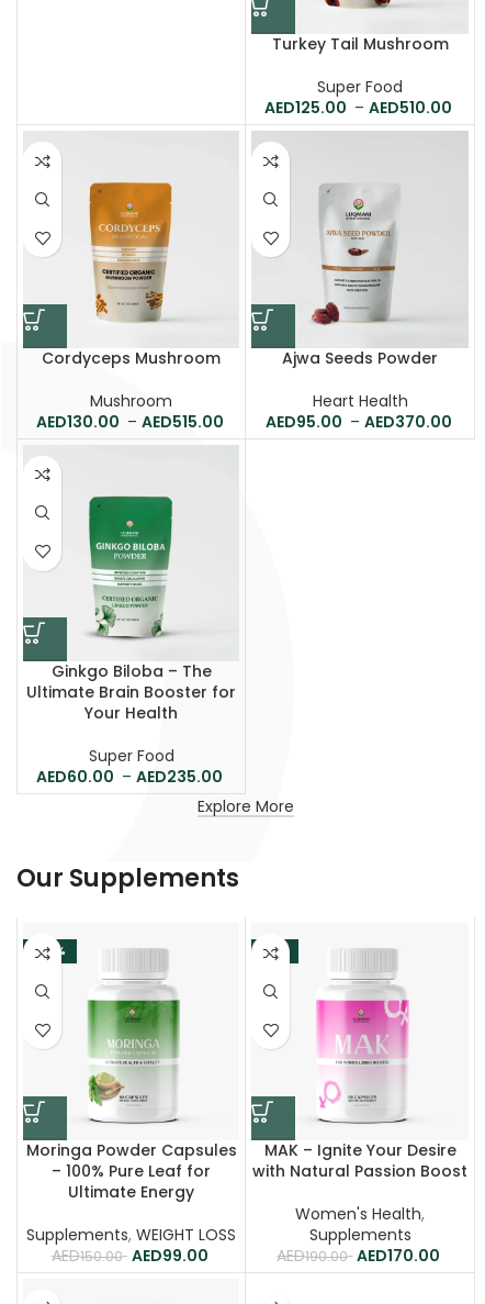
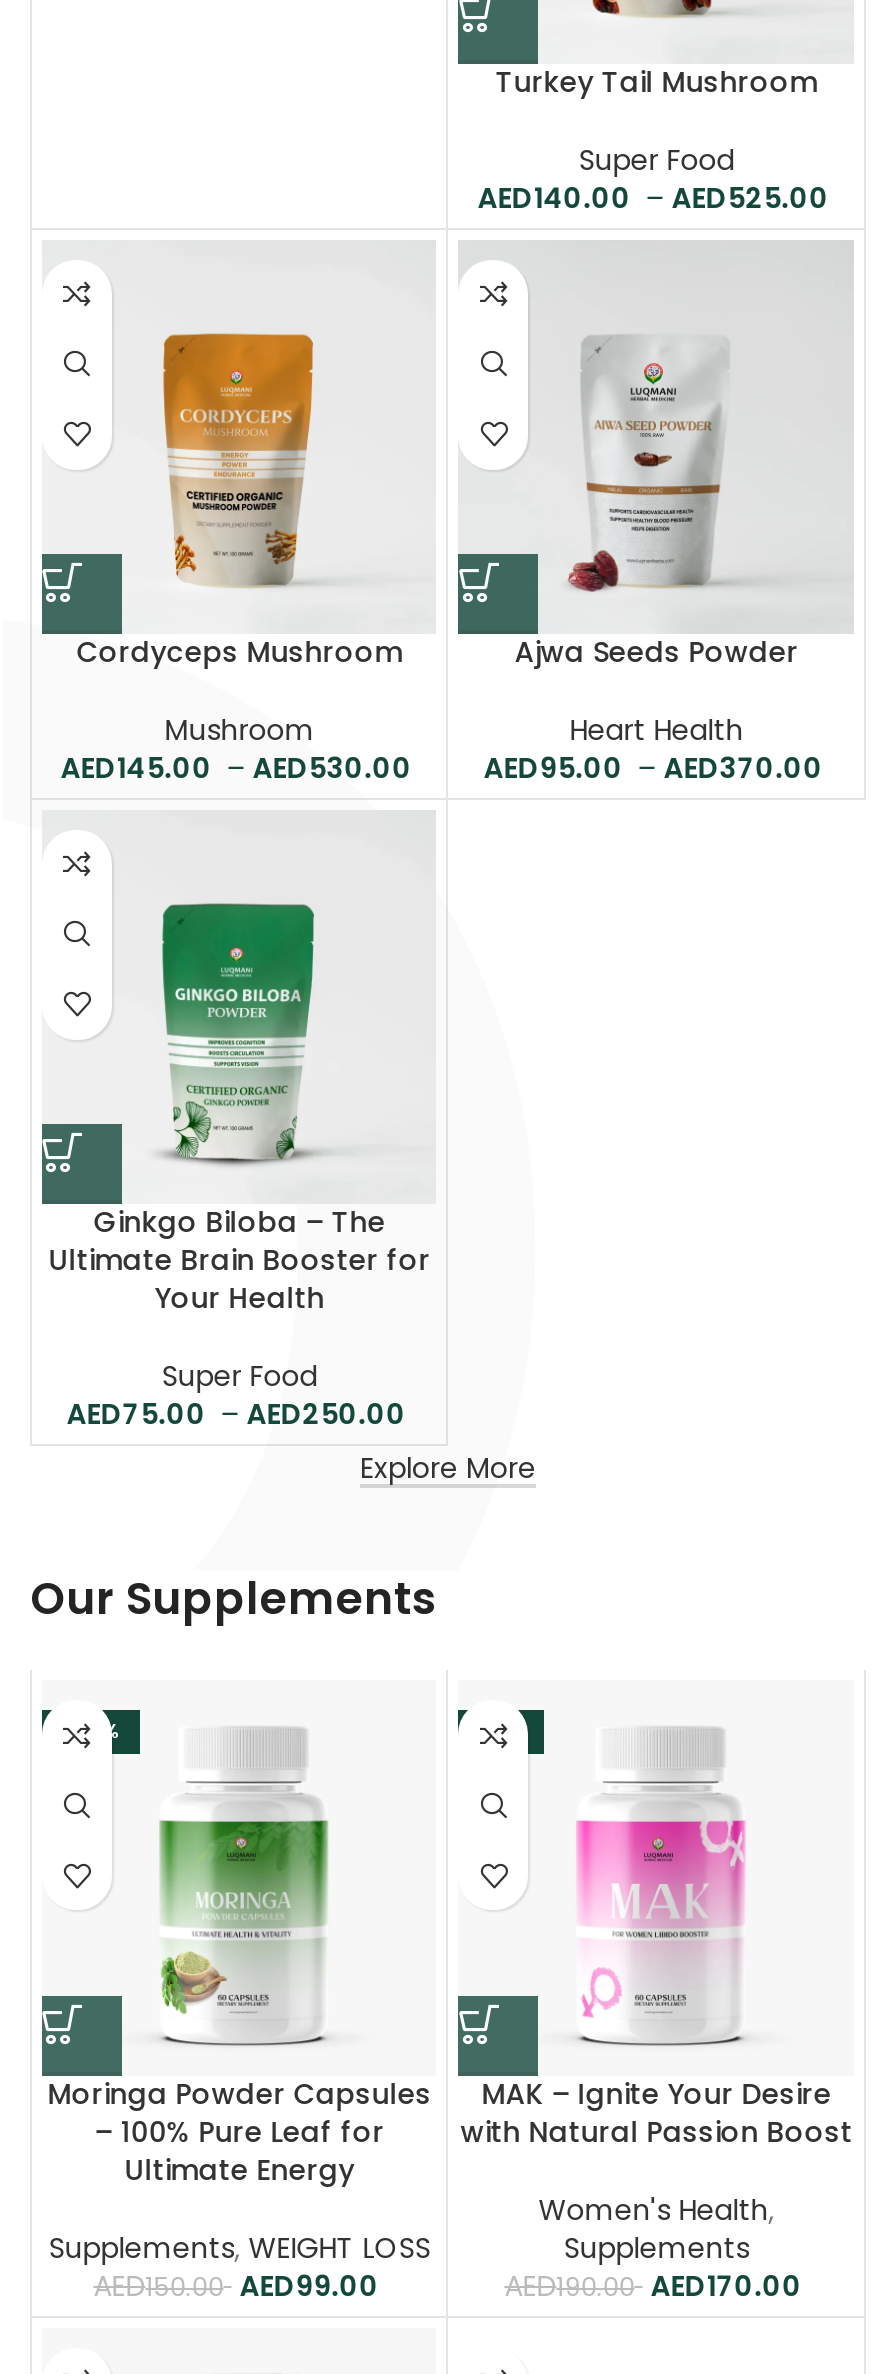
[295,97,365,119] 125.00 – -> [533,177,663,217] 140.00 –
[400,97,452,119] 510.00 -> [727,177,829,217] 525.00
[67,411,137,433] 130.00 – -> [116,748,244,788] 145.00 –
[172,411,224,433] 515.00 -> [308,748,412,788] 530.00
[67,766,132,788] 60.00 – -> [122,1395,238,1435] 75.00 –
[167,766,223,788] 235.00 -> [302,1395,406,1435] 250.00

